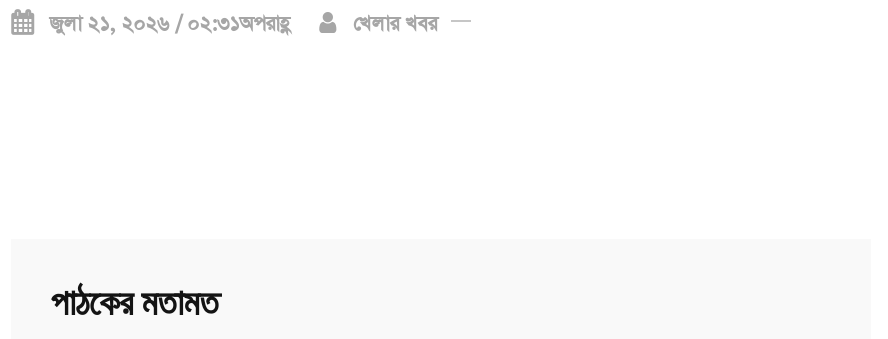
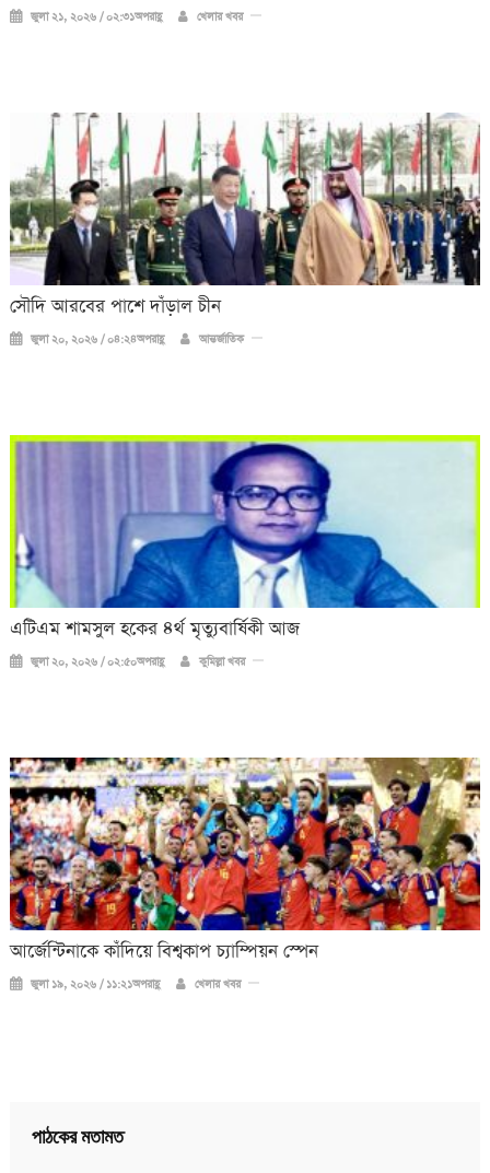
none -> [9,112,481,347] [image] | সৌদি আরবের পাশে দাঁড়াল চীন | জুলা ২০, ২০২৬ / ০৪:২৪অপরাহ্ণ | আন্তর্জাতিক
none -> [9,434,481,670] [image] | এটিএম শামসুল হকের ৪র্থ মৃত্যুবার্ষিকী আজ | জুলা ২০, ২০২৬ / ০২:৫০অপরাহ্ণ | কুমিল্লা খবর
none -> [9,756,481,992] [image] | আর্জেন্টিনাকে কাঁদিয়ে বিশ্বকাপ চ্যাম্পিয়ন স্পেন | জুলা ১৯, ২০২৬ / ১১:২১অপরাহ্ণ | খেলার খবর

